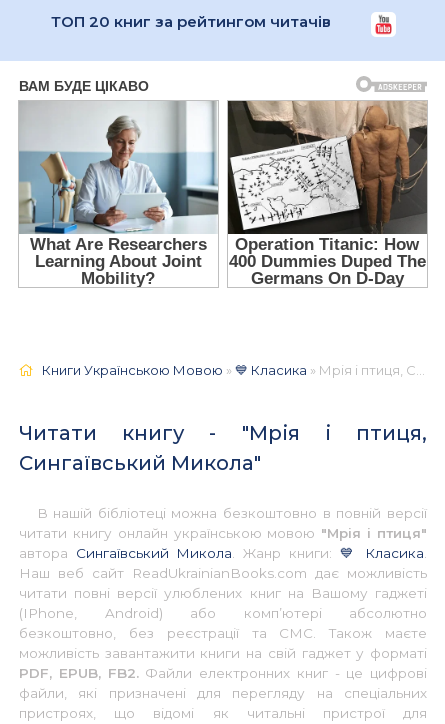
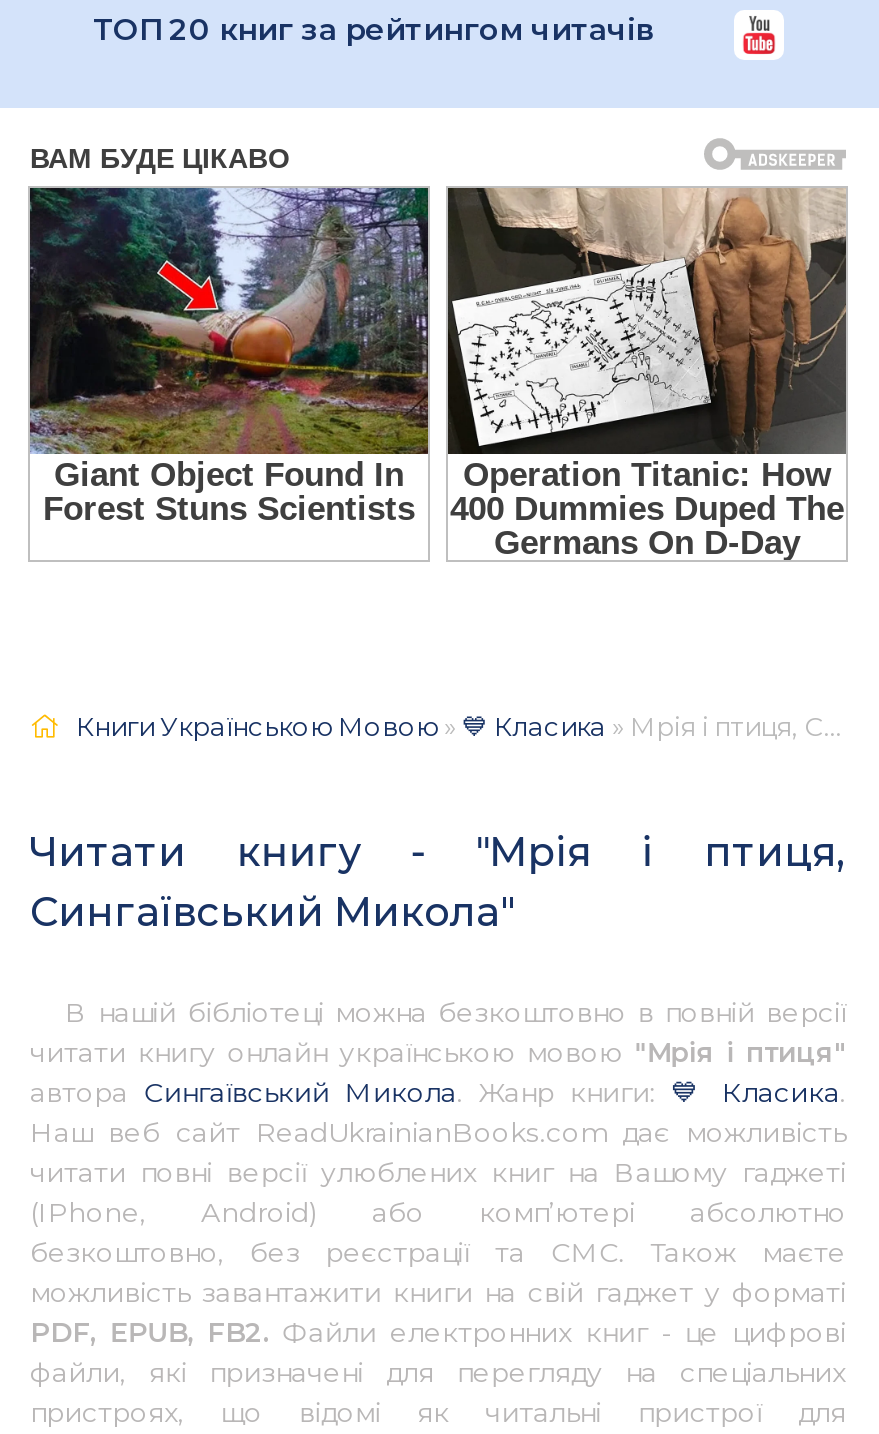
[18,101,219,288] [image] -> [28,186,430,560] [image]

